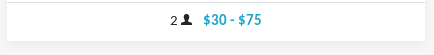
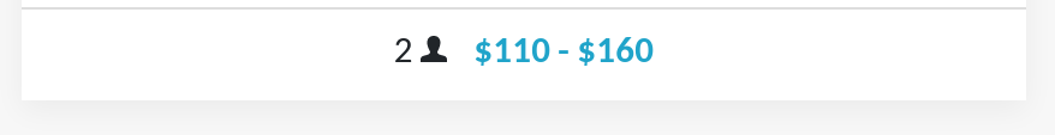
[170,14,262,29] 2 $30 - $75 -> [394,35,654,71] 2 $110 - $160

